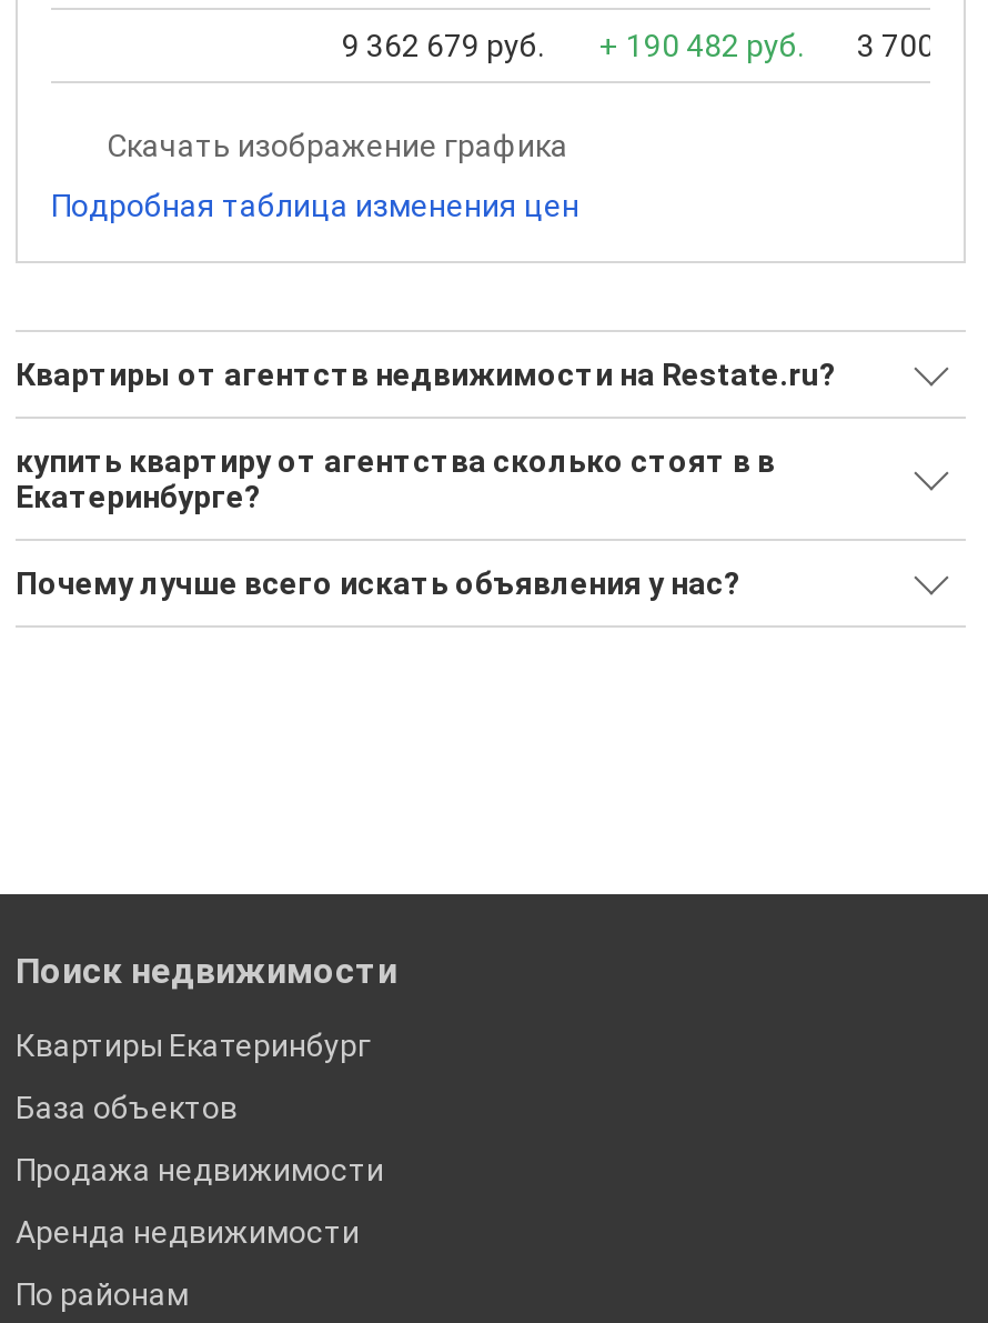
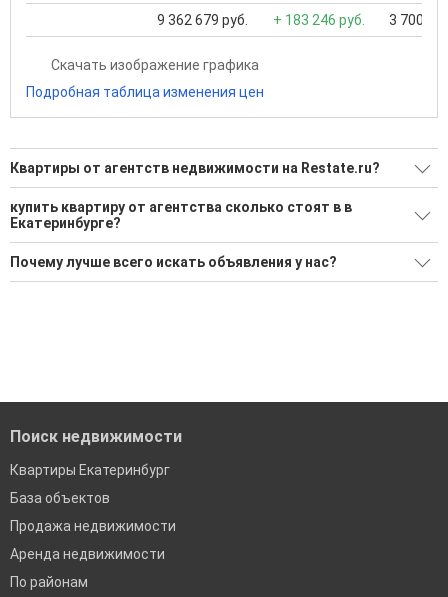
[599,28,804,64] + 190 482 руб. -> [273,12,365,28] + 183 246 руб.

